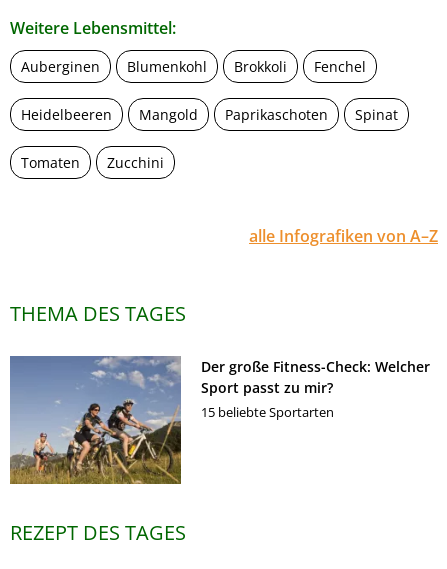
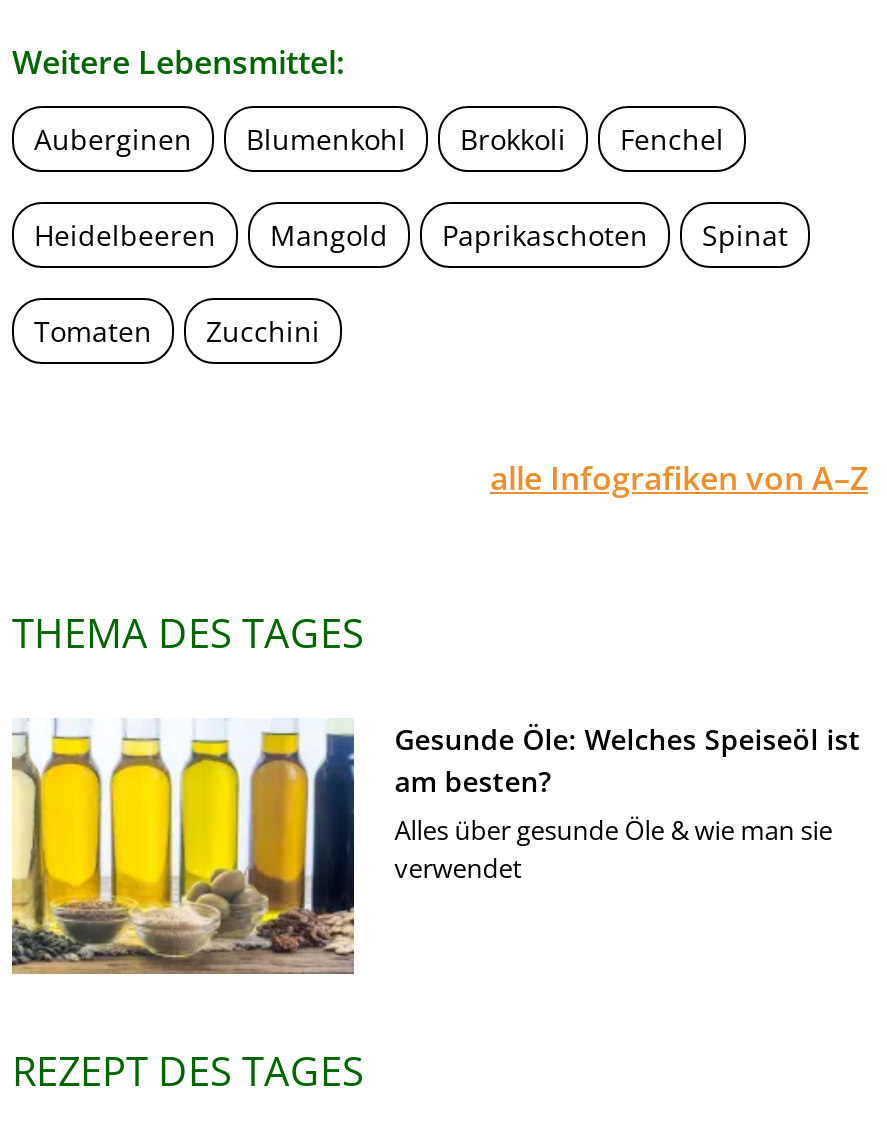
[9,355,430,485] [image] | Der große Fitness-Check: Welcher | Sport passt zu mir? | 15 beliebte Sportarten -> [10,718,860,974] [image] | Gesunde Öle: Welches Speiseöl ist | am besten? | Alles über gesunde Öle & wie man sie | verwendet

